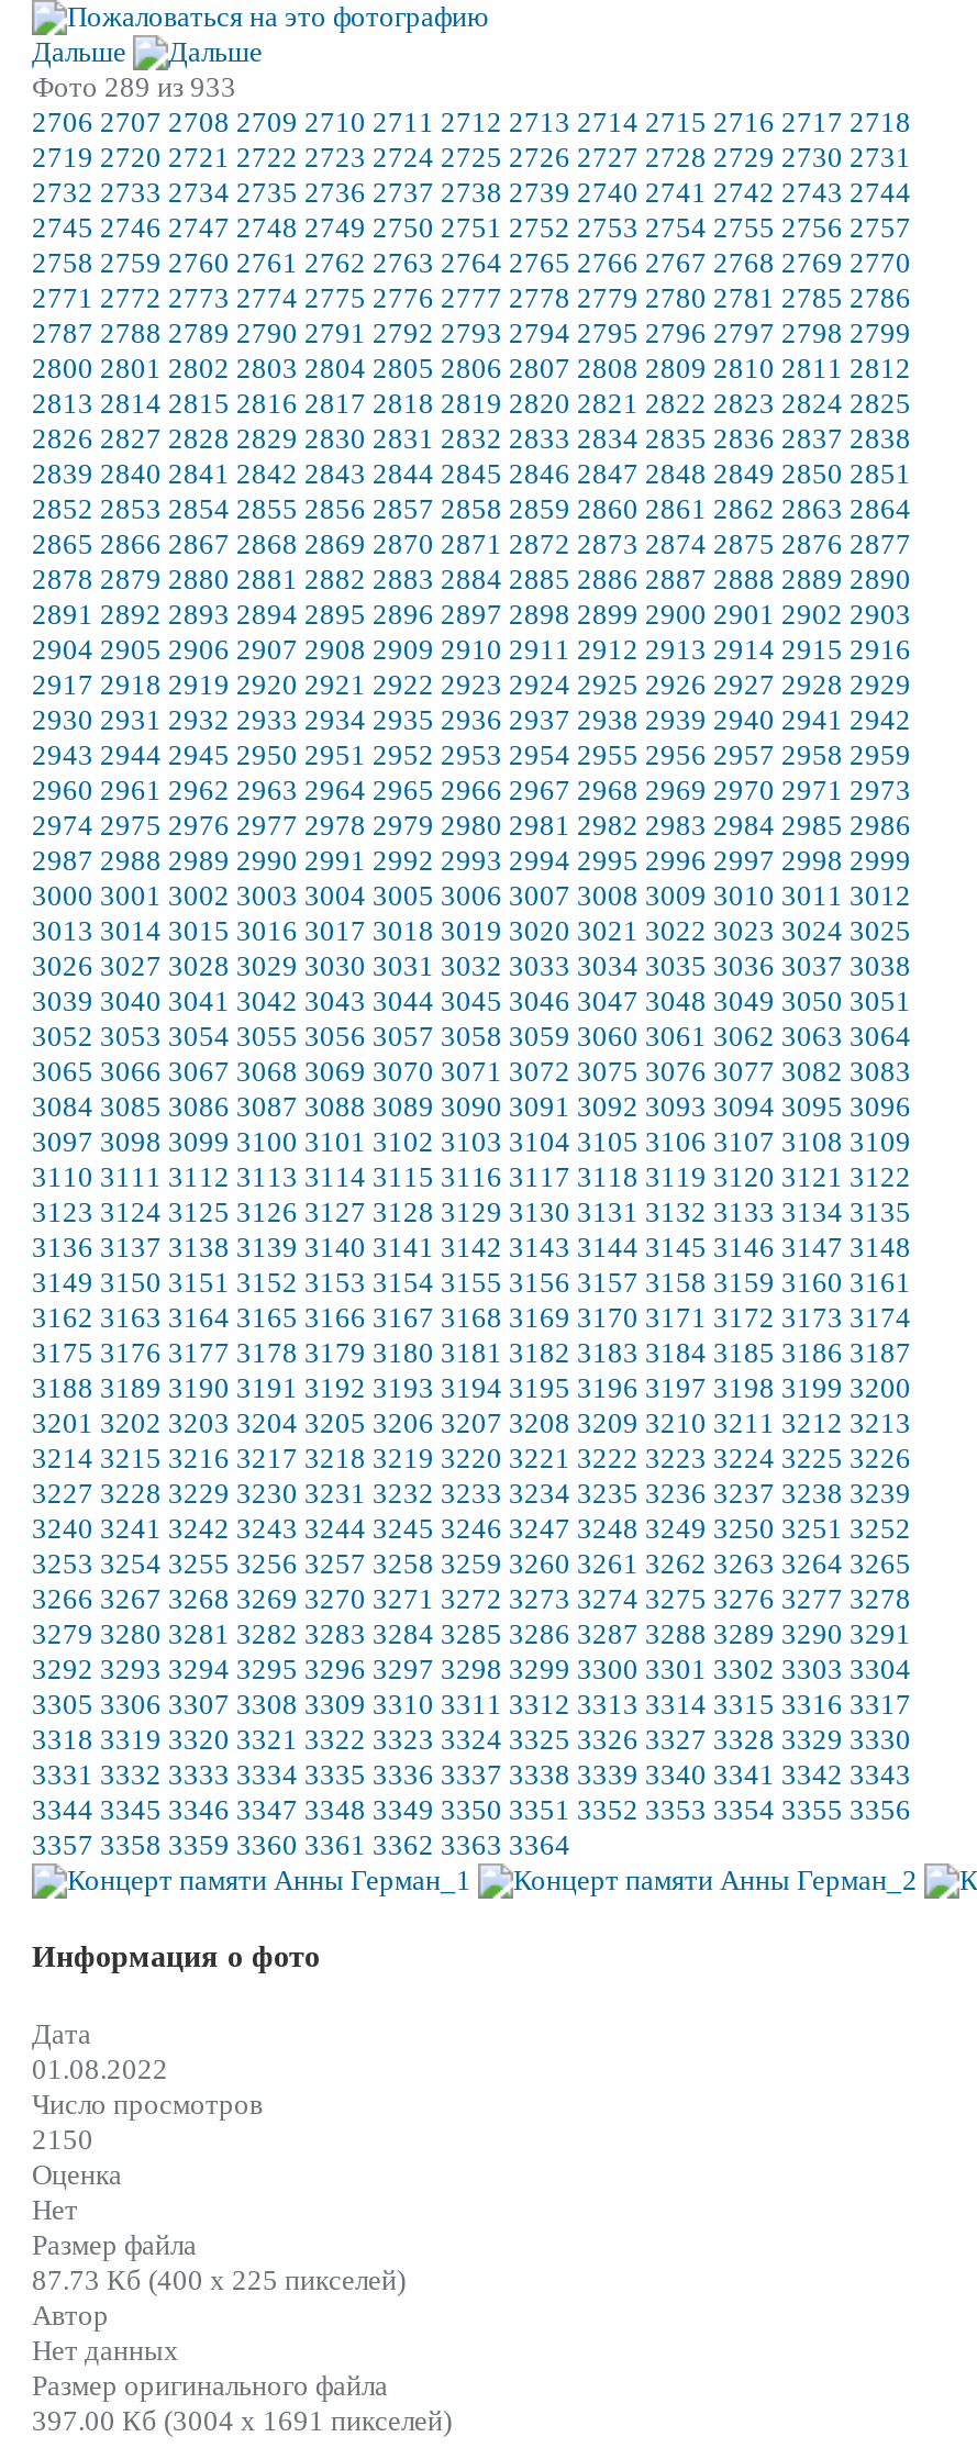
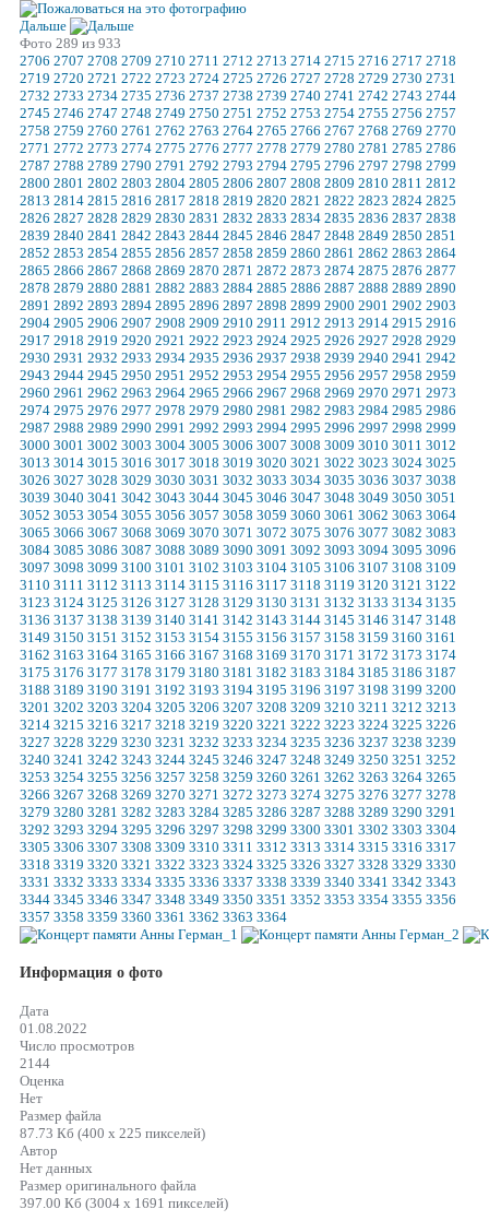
[32,2122,93,2155] 2150 -> [20,1055,50,1071] 2144

